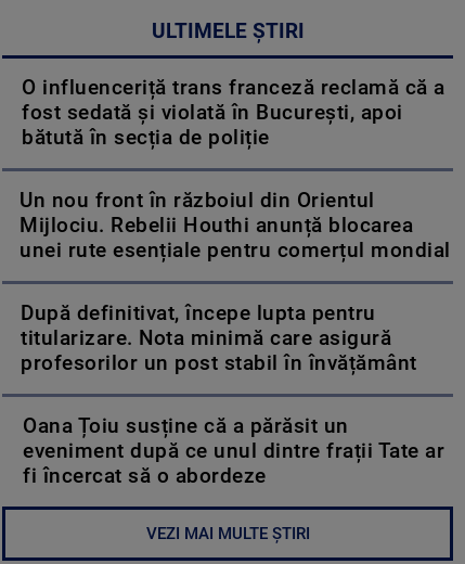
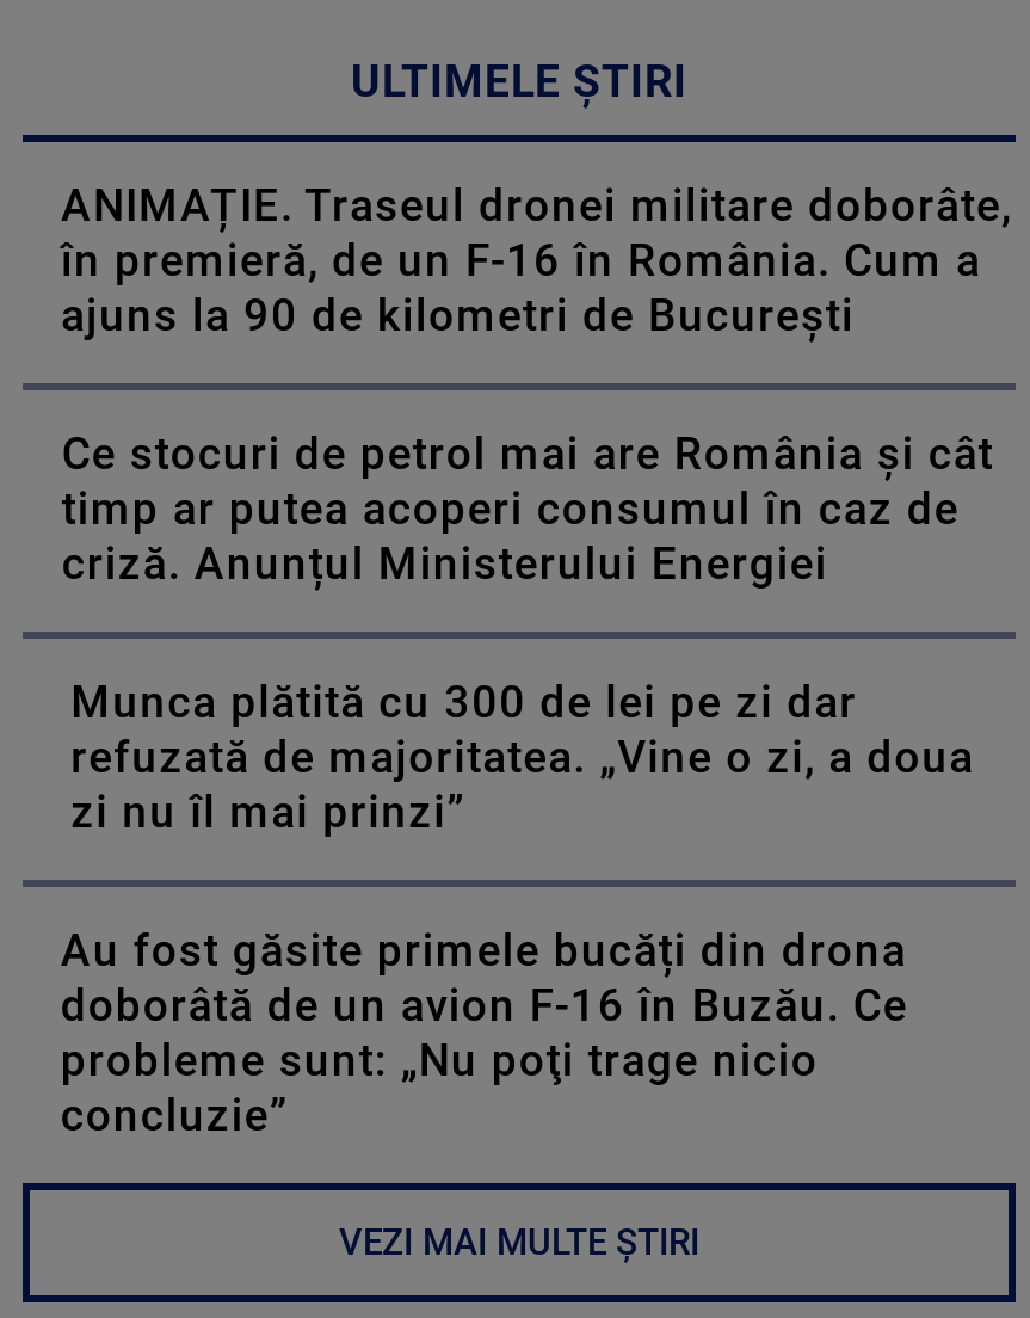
[22,76,445,150] O influenceriță trans franceză reclamă că a | fost sedată și violată în București, apoi | bătută în secția de poliție -> [61,180,1012,342] ANIMAȚIE. Traseul dronei militare doborâte, | în premieră, de un F-16 în România. Cum a | ajuns la 90 de kilometri de București
[20,189,451,262] Un nou front în războiul din Orientul | Mijlociu. Rebelii Houthi anunță blocarea | unei rute esențiale pentru comerțul mondial -> [62,428,994,591] Ce stocuri de petrol mai are România și cât | timp ar putea acoperi consumul în caz de | criză. Anunțul Ministerului Energiei
[21,301,417,375] După definitivat, începe lupta pentru | titularizare. Nota minimă care asigură | profesorilor un post stabil în învățământ -> [71,677,974,839] Munca plătită cu 300 de lei pe zi dar | refuzată de majoritatea. „Vine o zi, a doua | zi nu îl mai prinzi”
[23,414,445,488] Oana Țoiu susține că a părăsit un | eveniment după ce unul dintre frații Tate ar | fi încercat să o abordeze -> [60,925,908,1142] Au fost găsite primele bucăți din drona | doborâtă de un avion F-16 în Buzău. Ce | probleme sunt: „Nu poţi trage nicio | concluzie”

